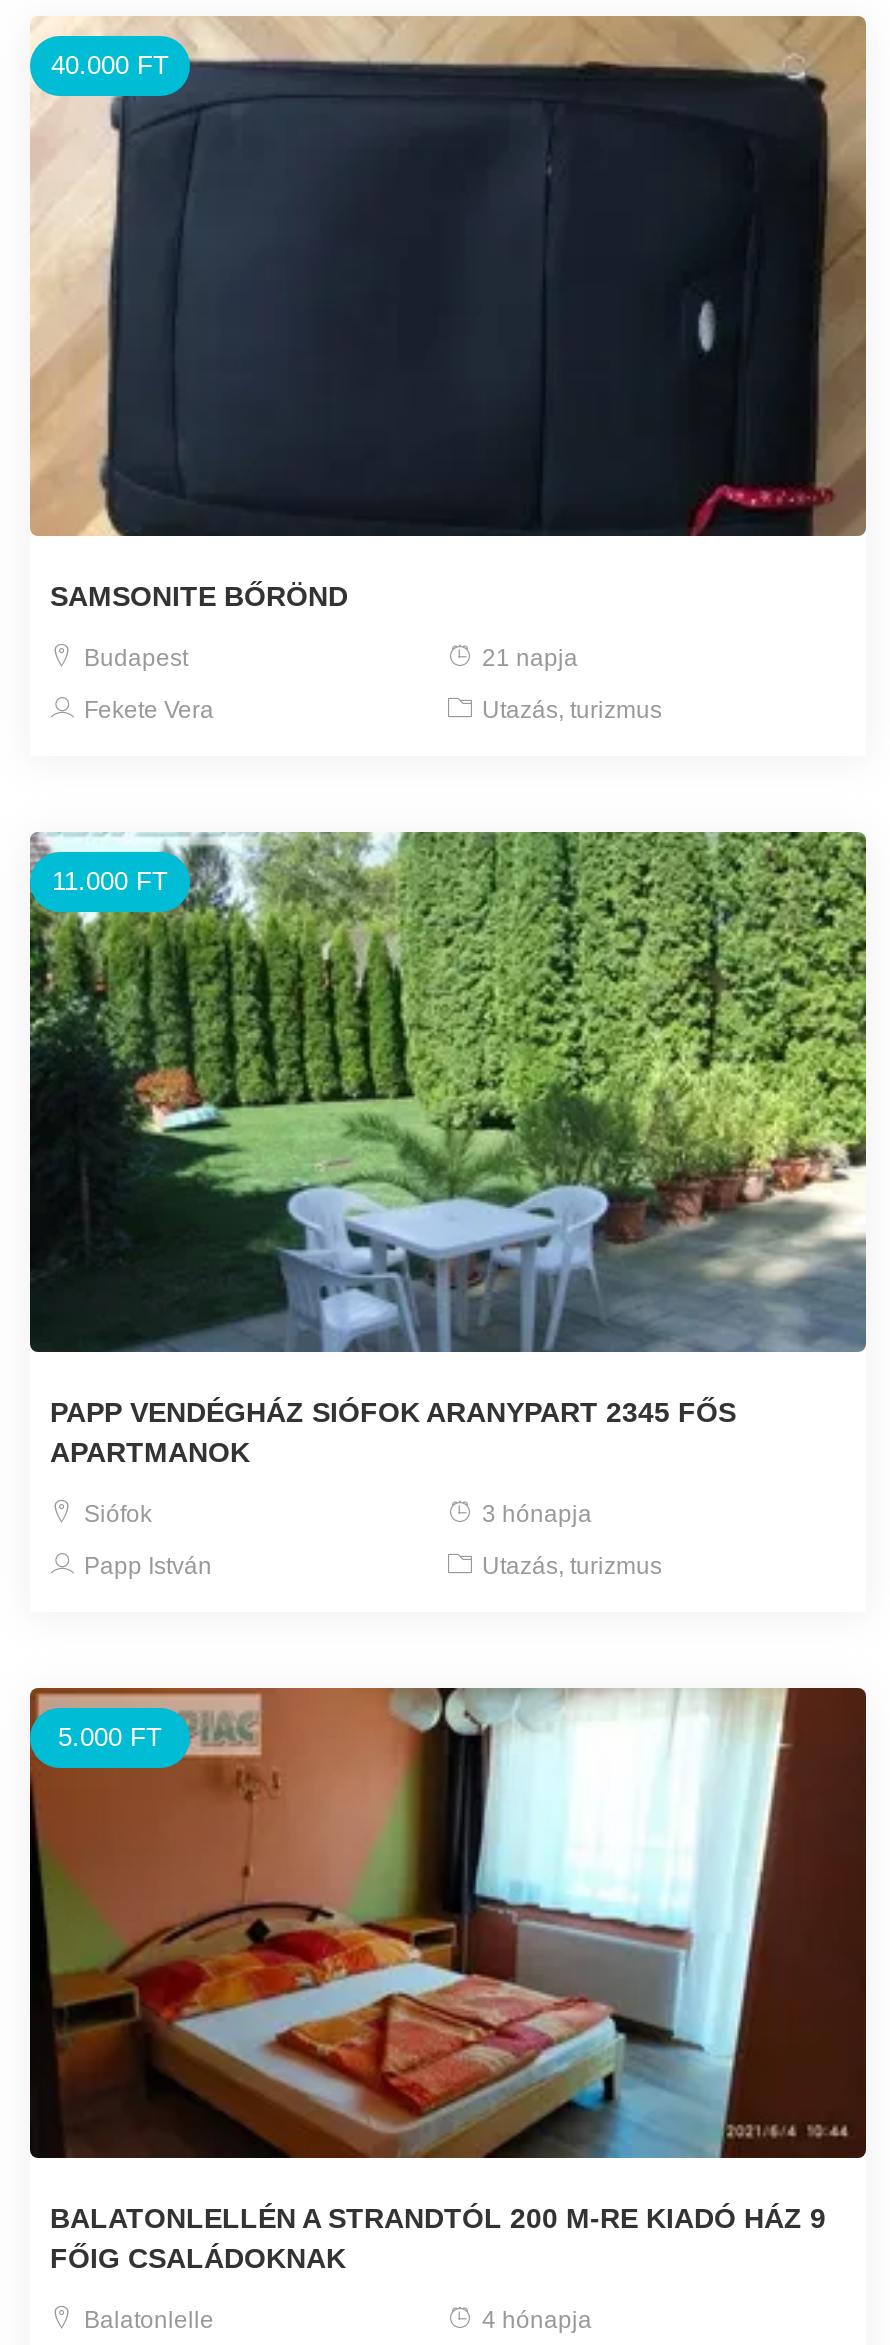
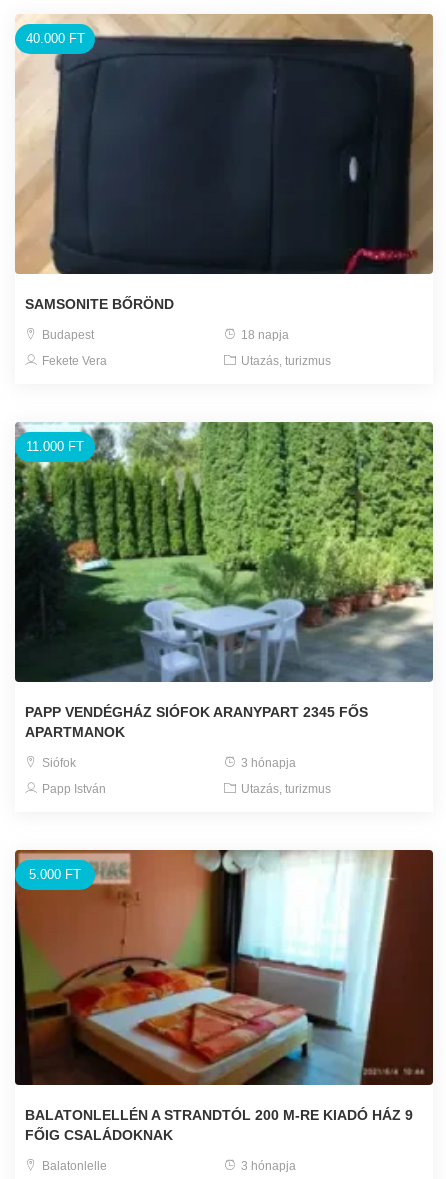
[476,644,578,672] 21 napja -> [238,328,289,342] 18 napja
[476,2307,592,2335] 4 hónapja -> [238,1159,296,1173] 3 hónapja

